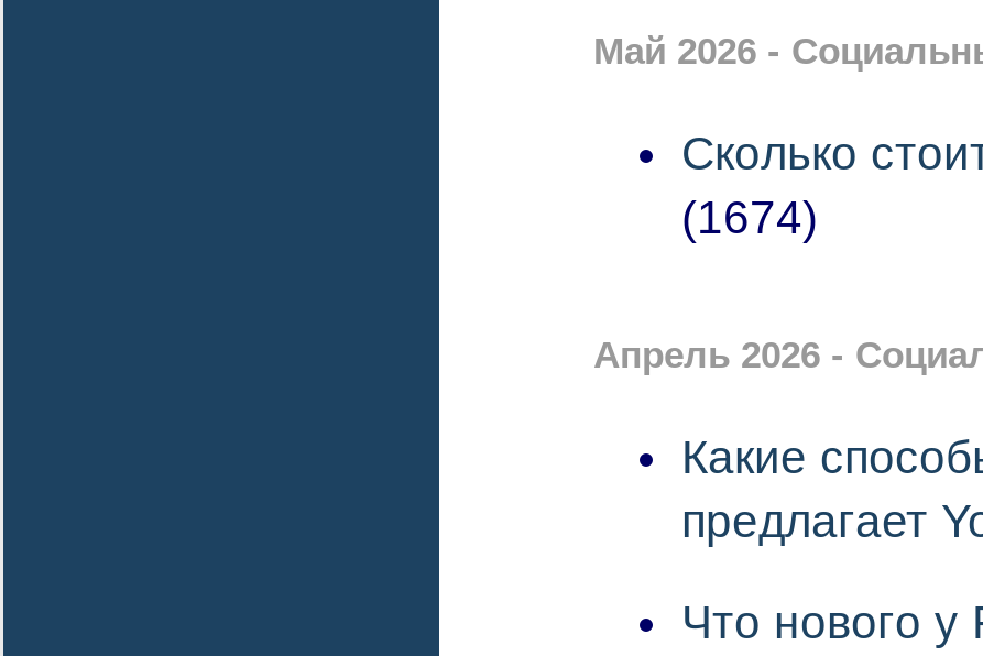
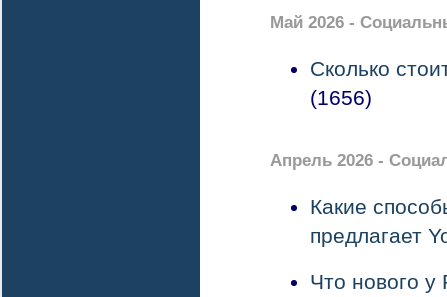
[681,192,818,242] (1674) -> [310,86,372,109] (1656)

